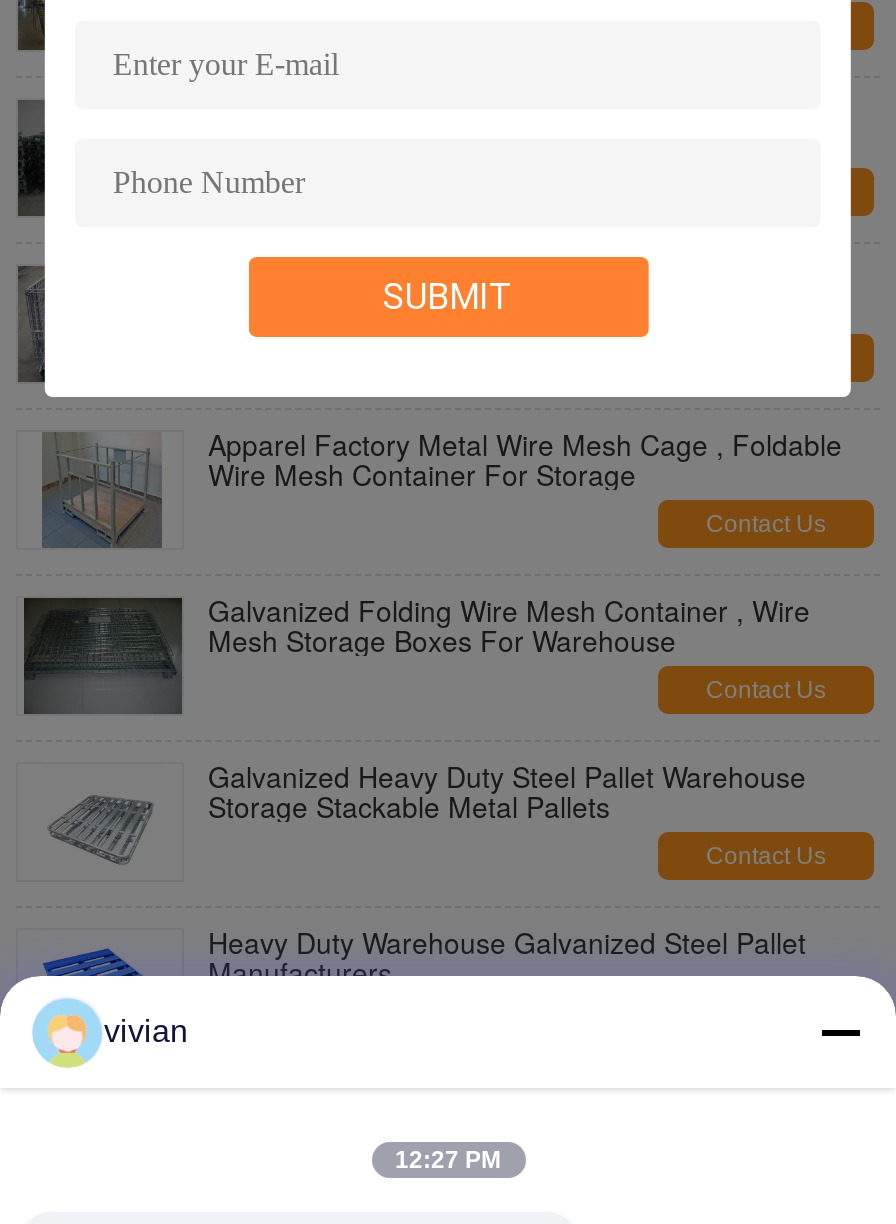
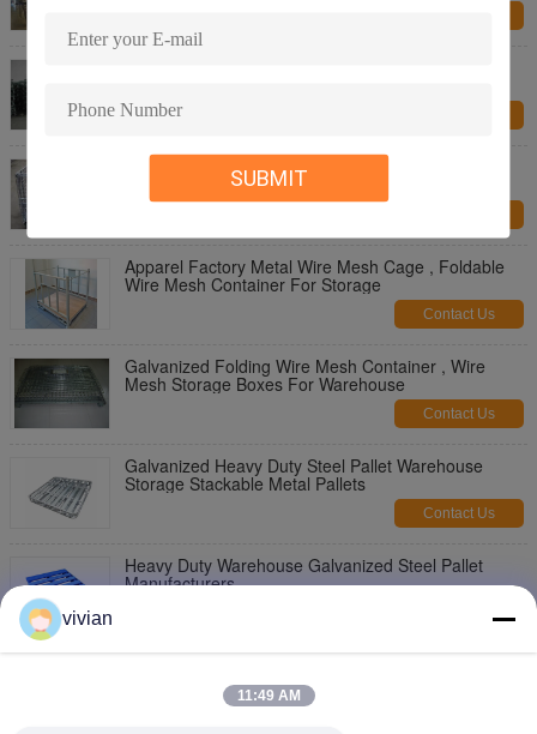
[395,1146,501,1174] 12:27 PM -> [237,687,300,704] 11:49 AM

